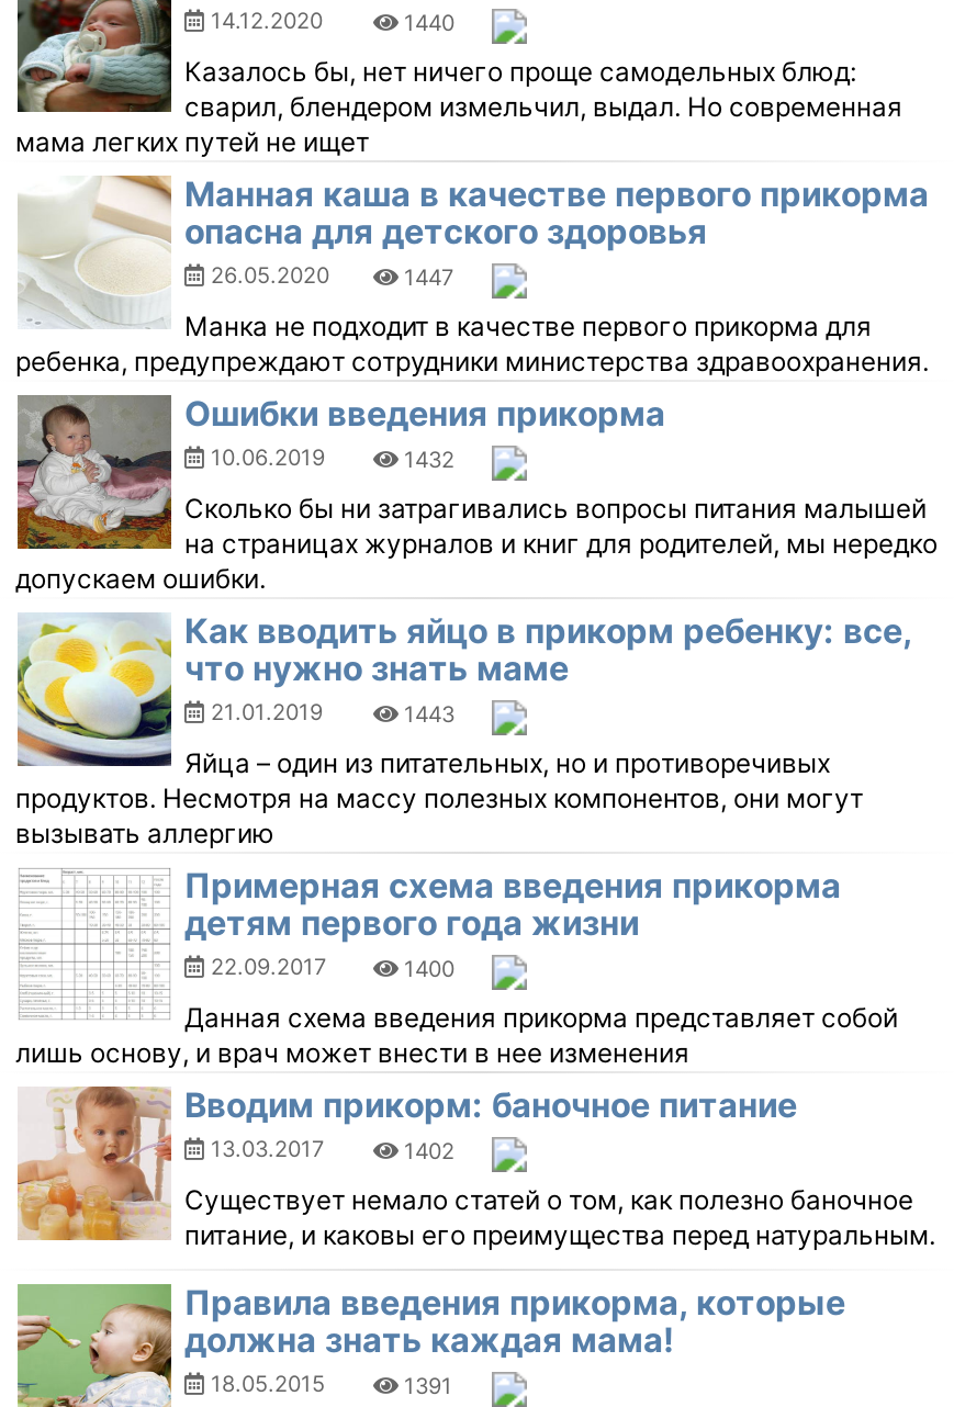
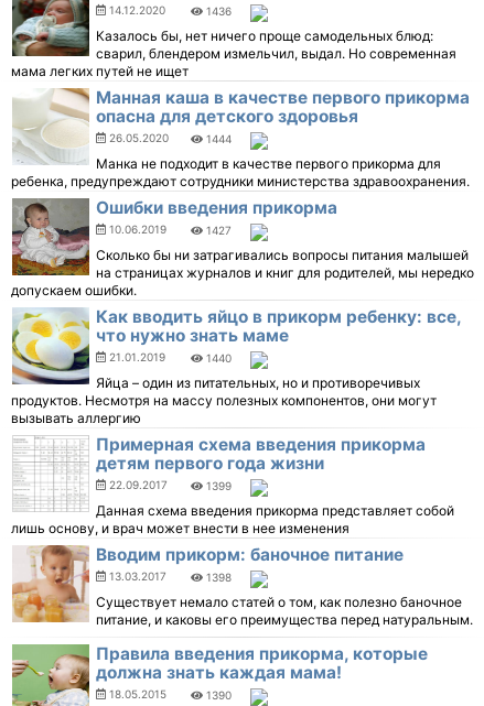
[397,9,454,35] 1440 -> [203,4,232,18] 1436
[397,263,454,290] 1447 -> [203,132,232,145] 1444
[397,446,454,472] 1432 -> [203,224,232,237] 1427
[397,700,454,727] 1443 -> [203,351,232,365] 1440
[397,955,454,981] 1400 -> [203,479,232,492] 1399
[397,1137,454,1163] 1402 -> [203,571,232,584] 1398
[397,1372,452,1398] 1391 -> [203,688,232,702] 1390

